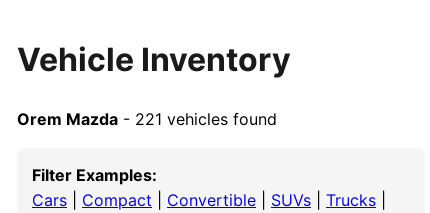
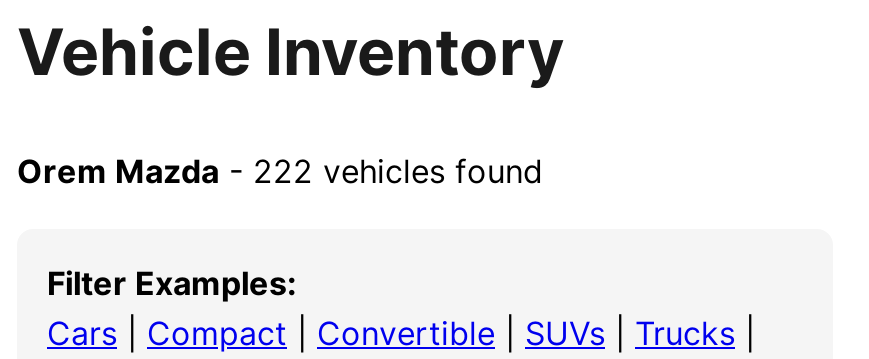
[17,109,277,129] Orem Mazda - 221 vehicles found -> [17,151,543,191] Orem Mazda - 222 vehicles found

